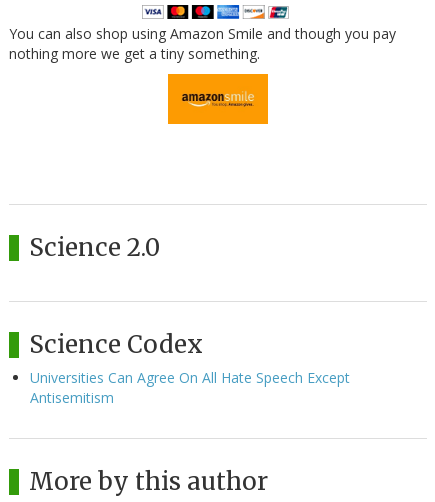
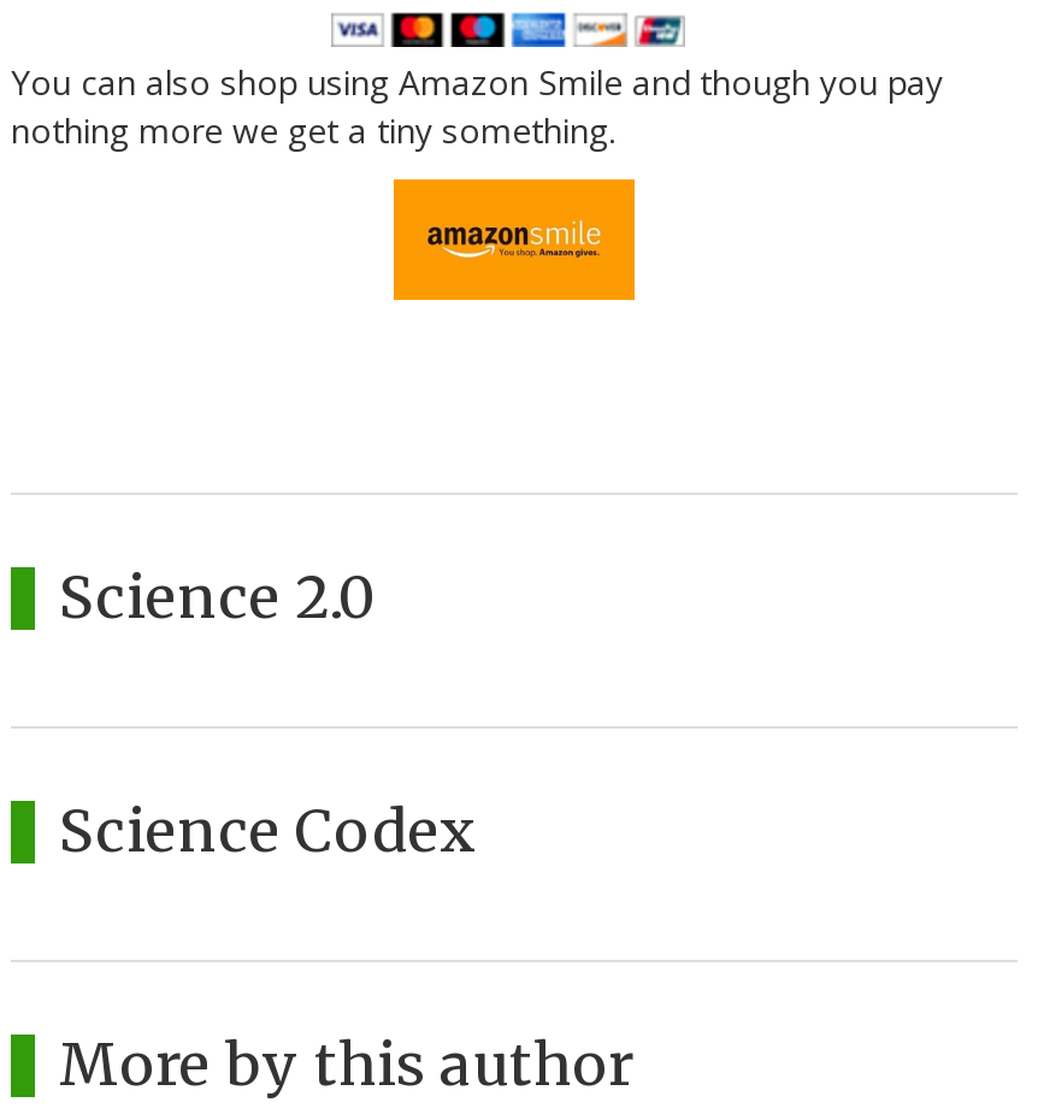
[30,368,350,407] Universities Can Agree On All Hate Speech Except | Antisemitism -> none

